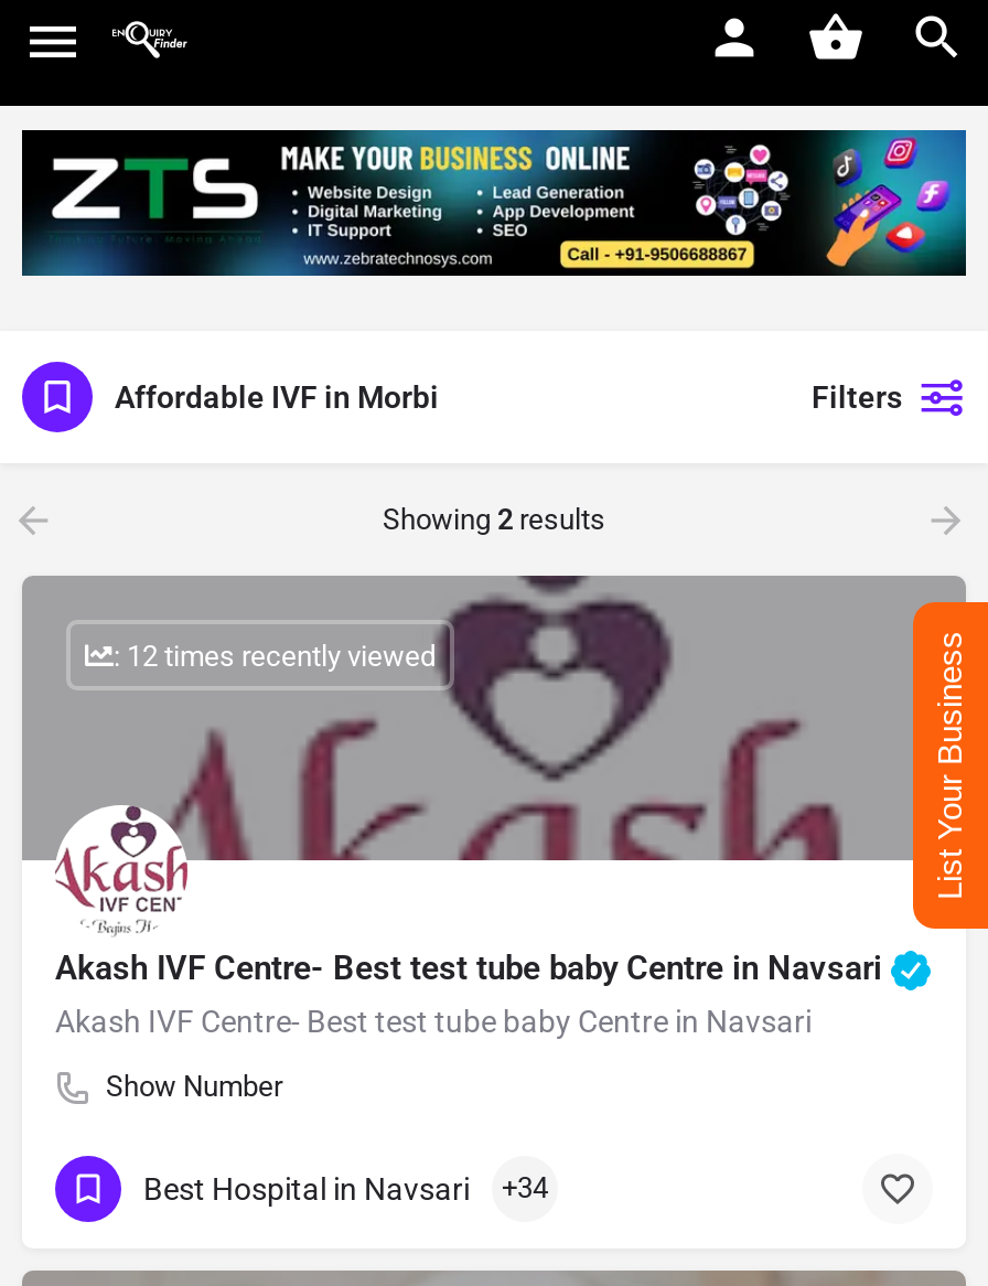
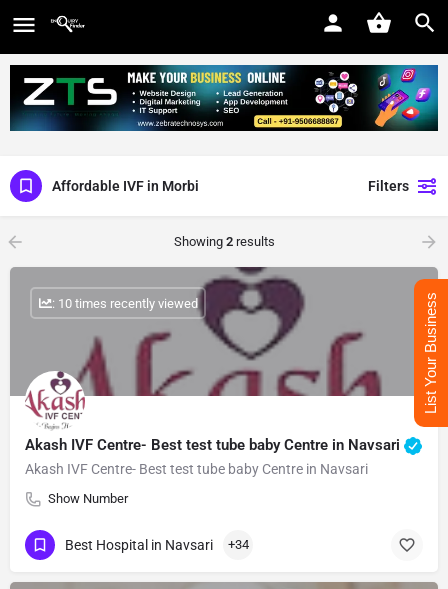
[114,639,436,672] : 12 times recently viewed -> [51,296,197,311] : 10 times recently viewed

